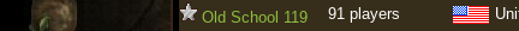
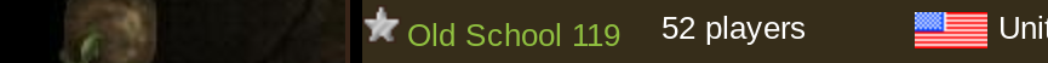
[201,5,399,26] Old School 119 91 players -> [407,10,807,53] Old School 119 52 players

